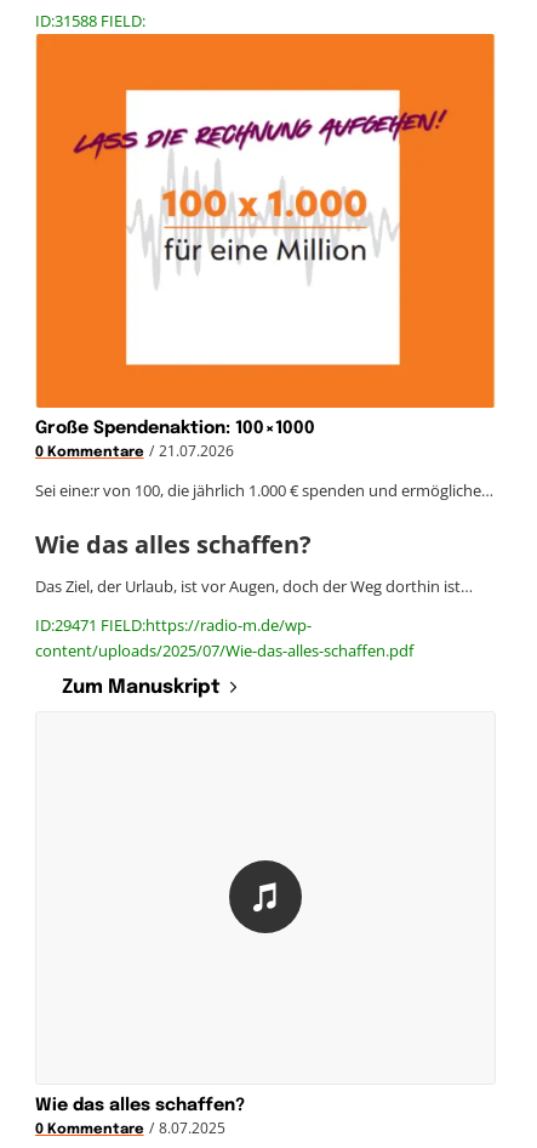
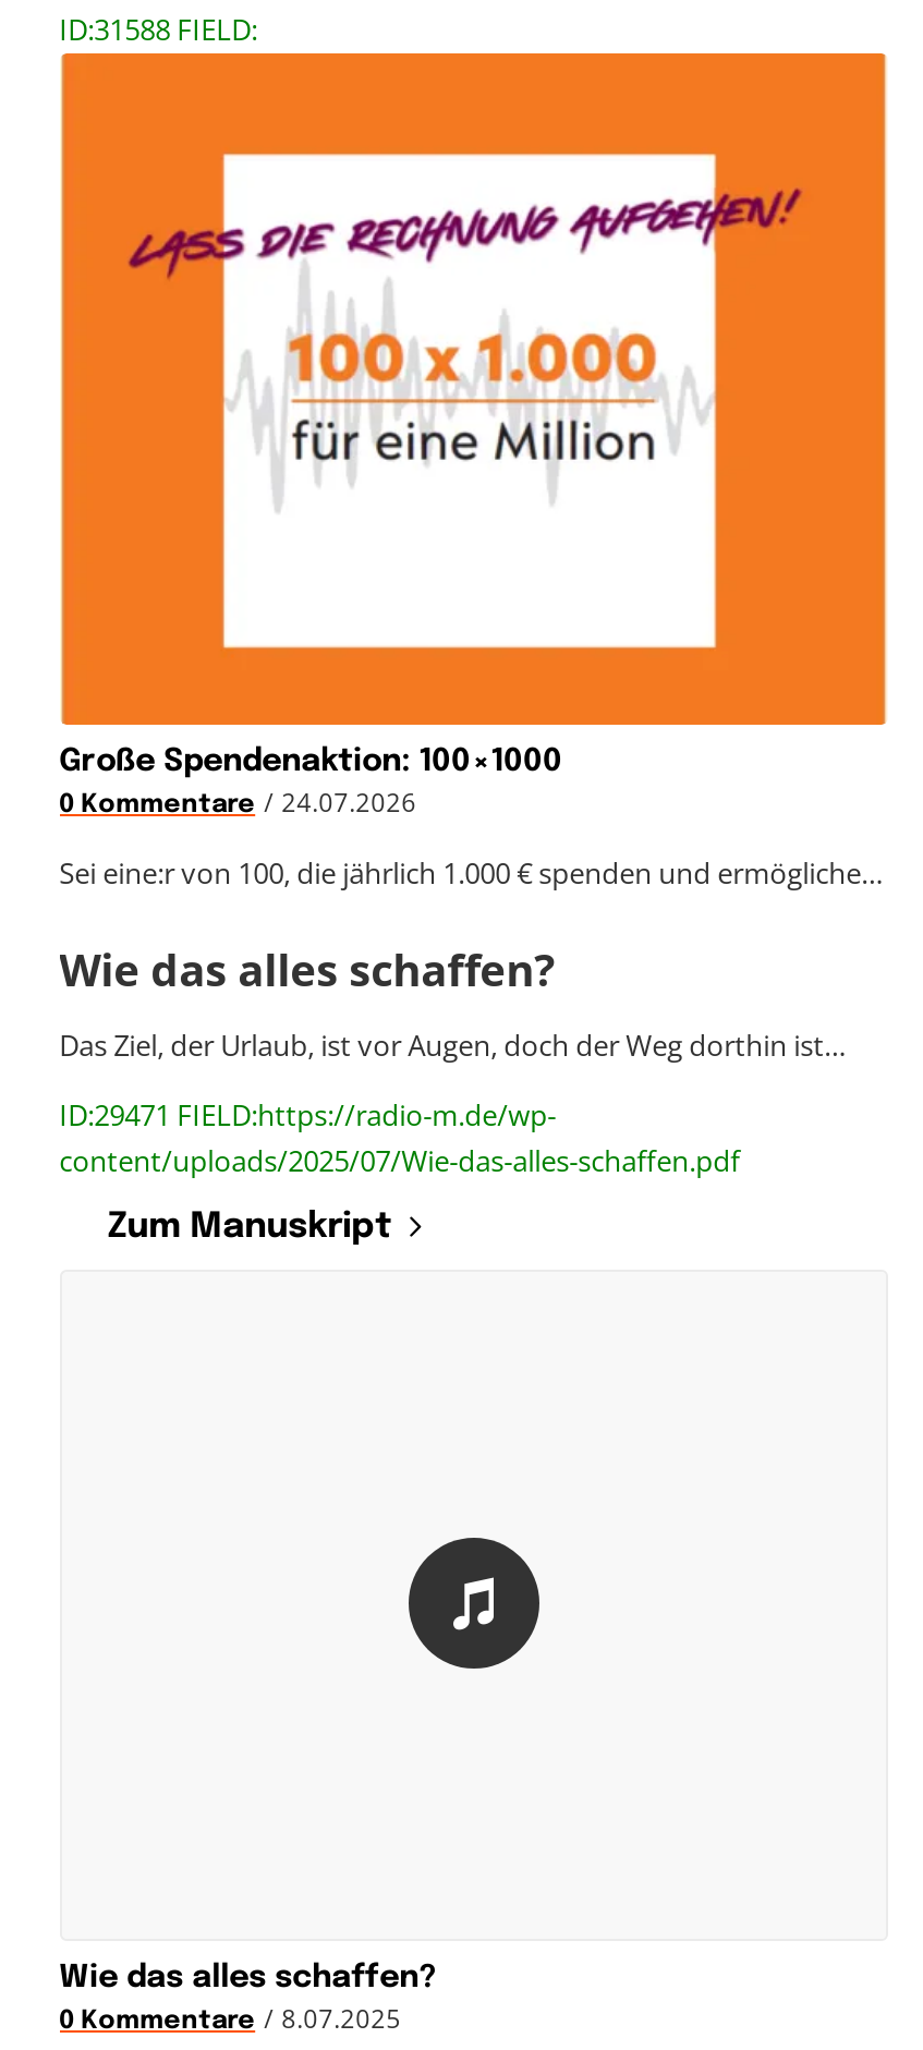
[35,440,233,460] 0 Kommentare / 21.07.2026 -> [59,783,416,818] 0 Kommentare / 24.07.2026

